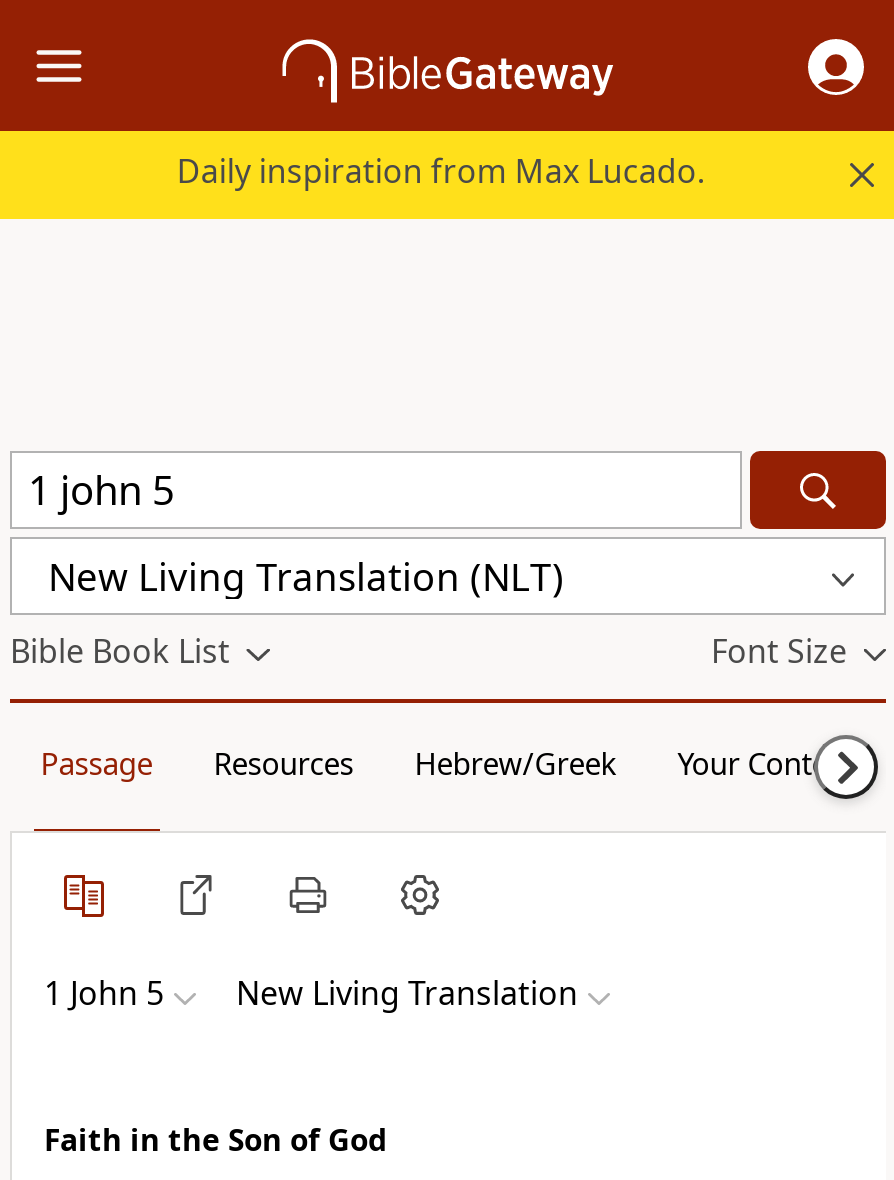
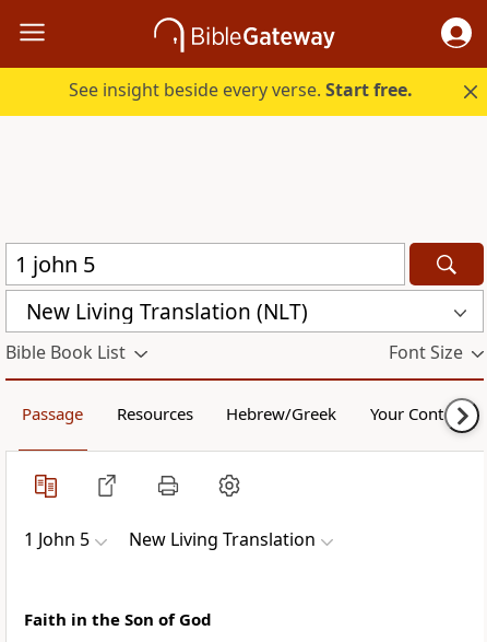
[177,149,705,193] Daily inspiration from Max Lucado. -> [69,78,413,102] See insight beside every verse. Start free.

